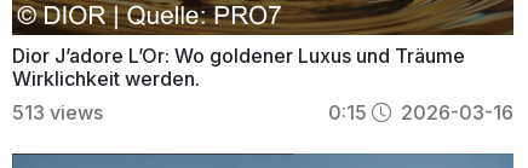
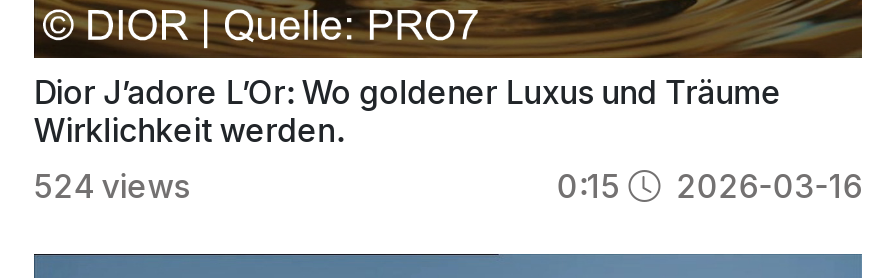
[12,100,103,124] 513 views -> [34,165,190,205] 524 views

